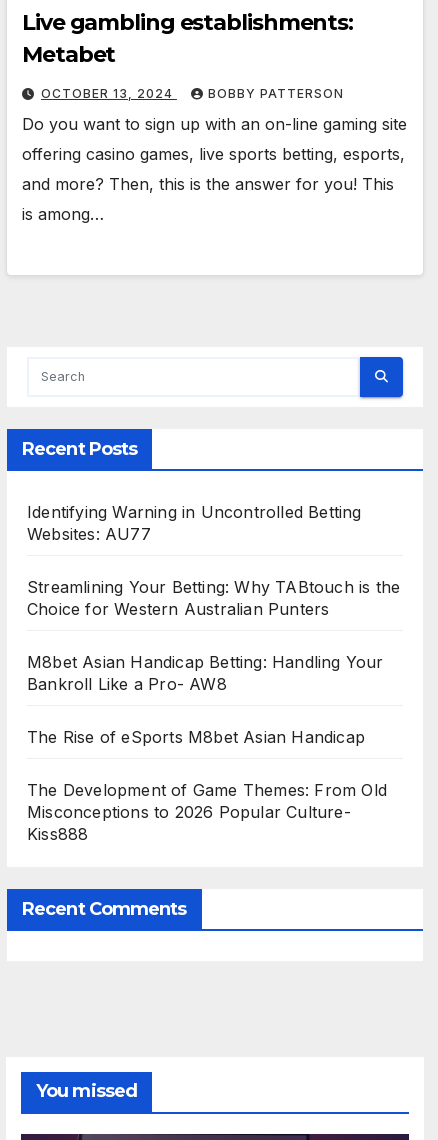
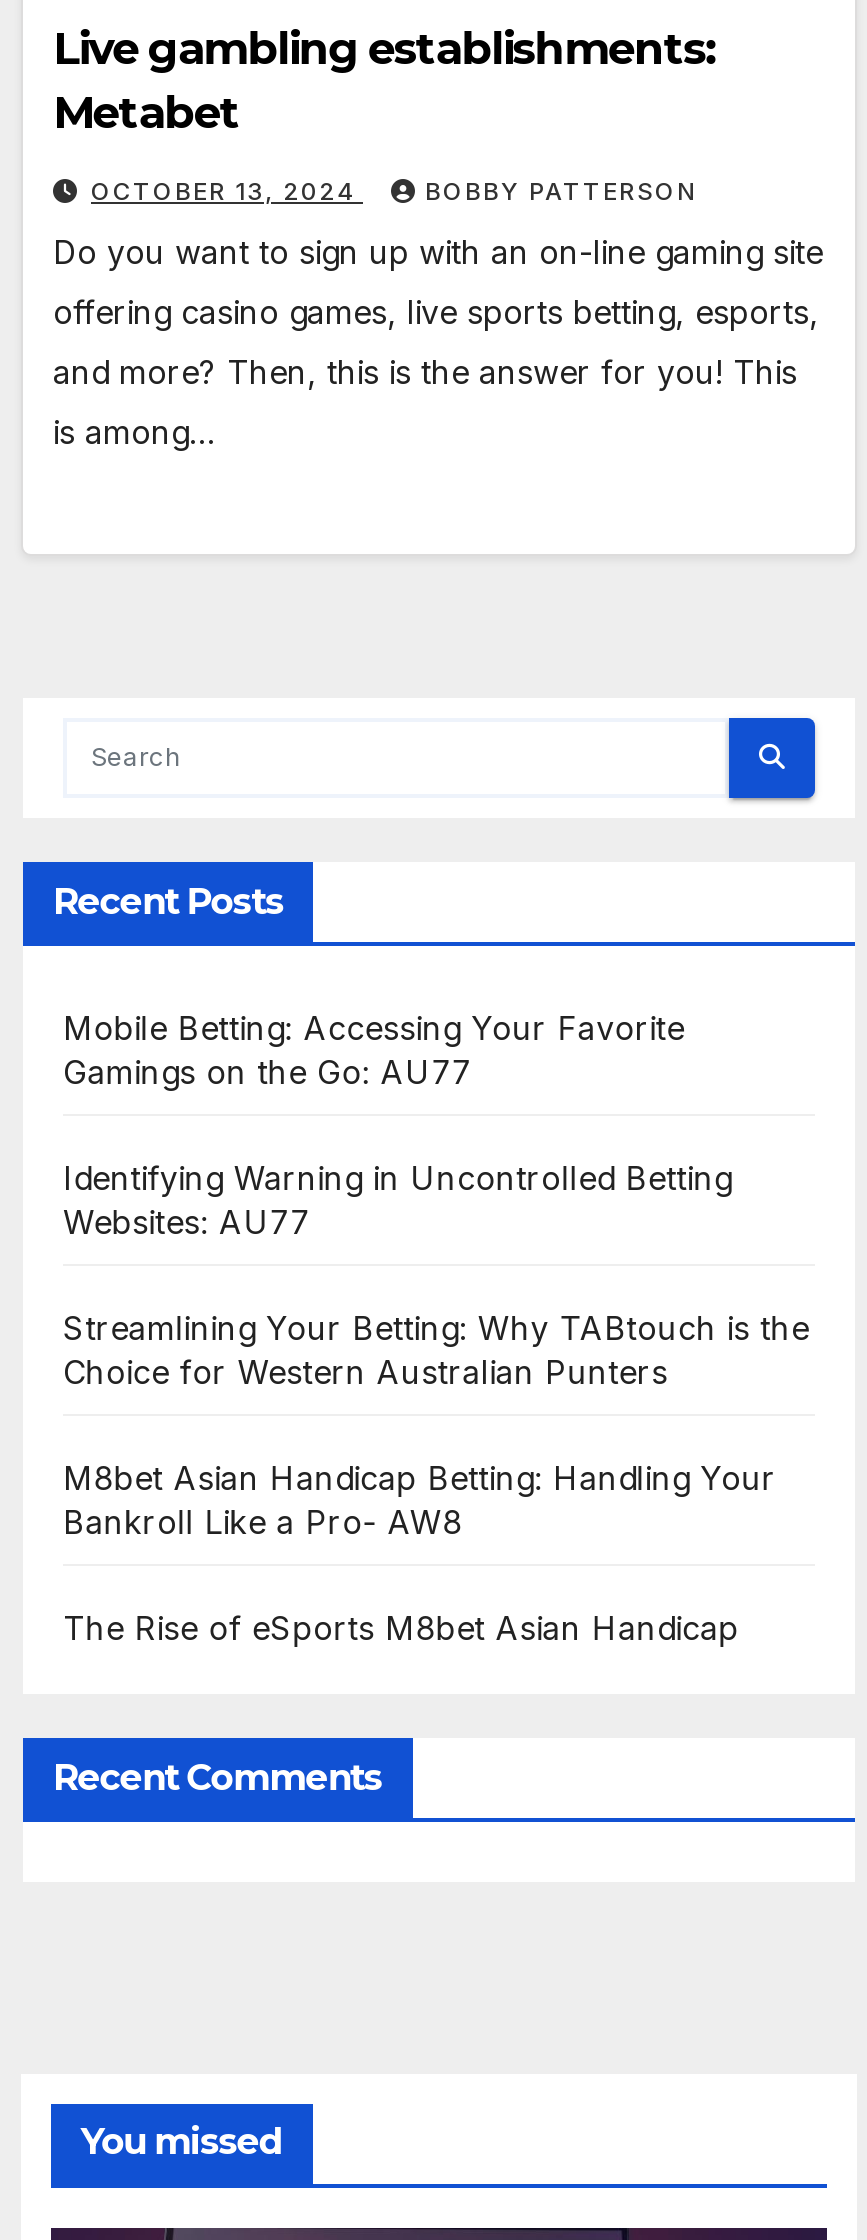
none -> [63,1007,685,1091] Mobile Betting: Accessing Your Favorite | Gamings on the Go: AU77
moved [27,502,400,747] -> [63,1157,809,1647]: Identifying Warning in Uncontrolled Betting | Websites: AU77 | Streamlining Your Betting: Why TABtouch is the | Choice for Western Australian Punters | M8bet Asian Handicap Betting: Handling Your | Bankroll Like a Pro- AW8 | The Rise of eSports M8bet Asian Handicap
[27,780,387,844] The Development of Game Themes: From Old | Misconceptions to 2026 Popular Culture- | Kiss888 -> none

